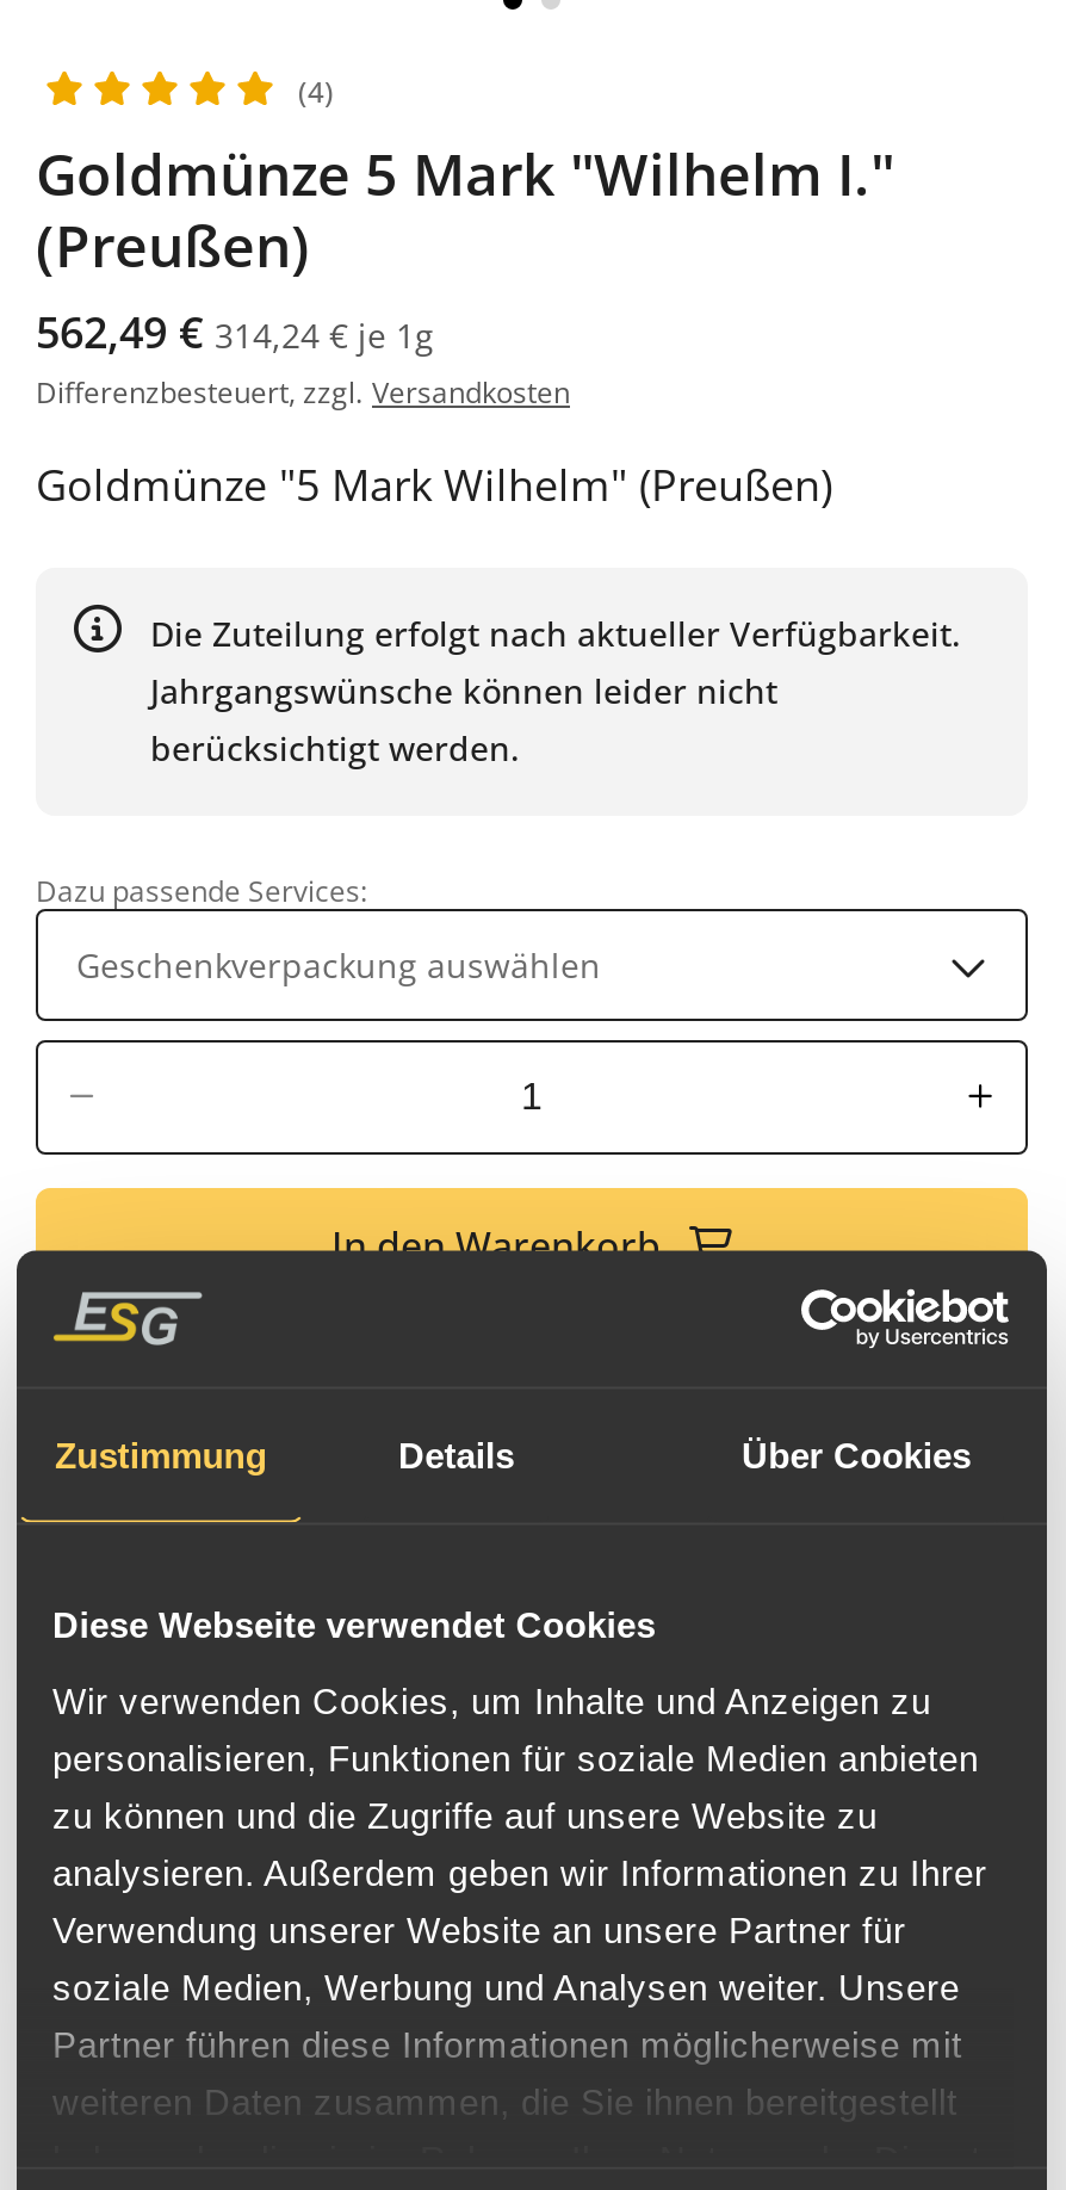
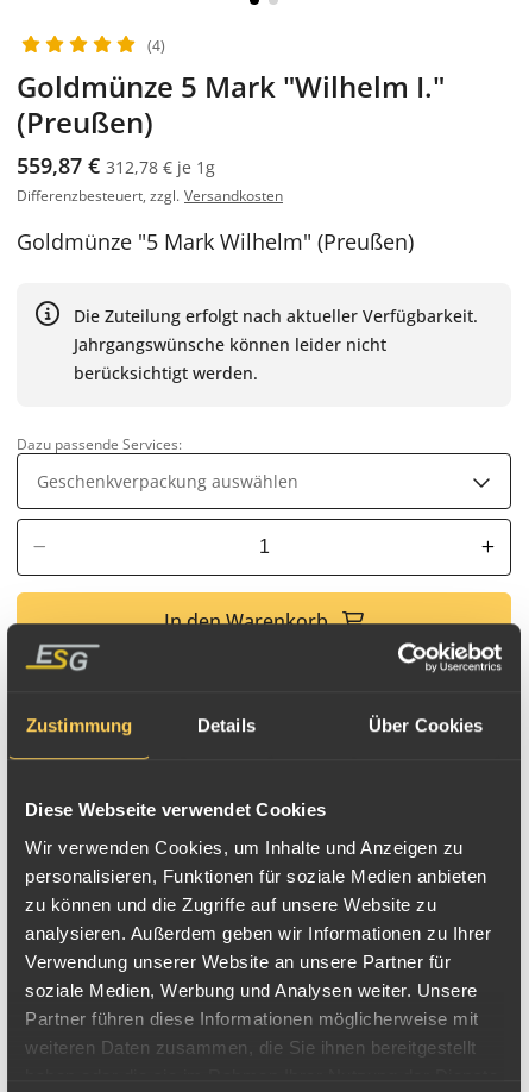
[36,303,434,360] 562,49 € 314,24 € je 1g -> [17,151,215,180] 559,87 € 312,78 € je 1g

